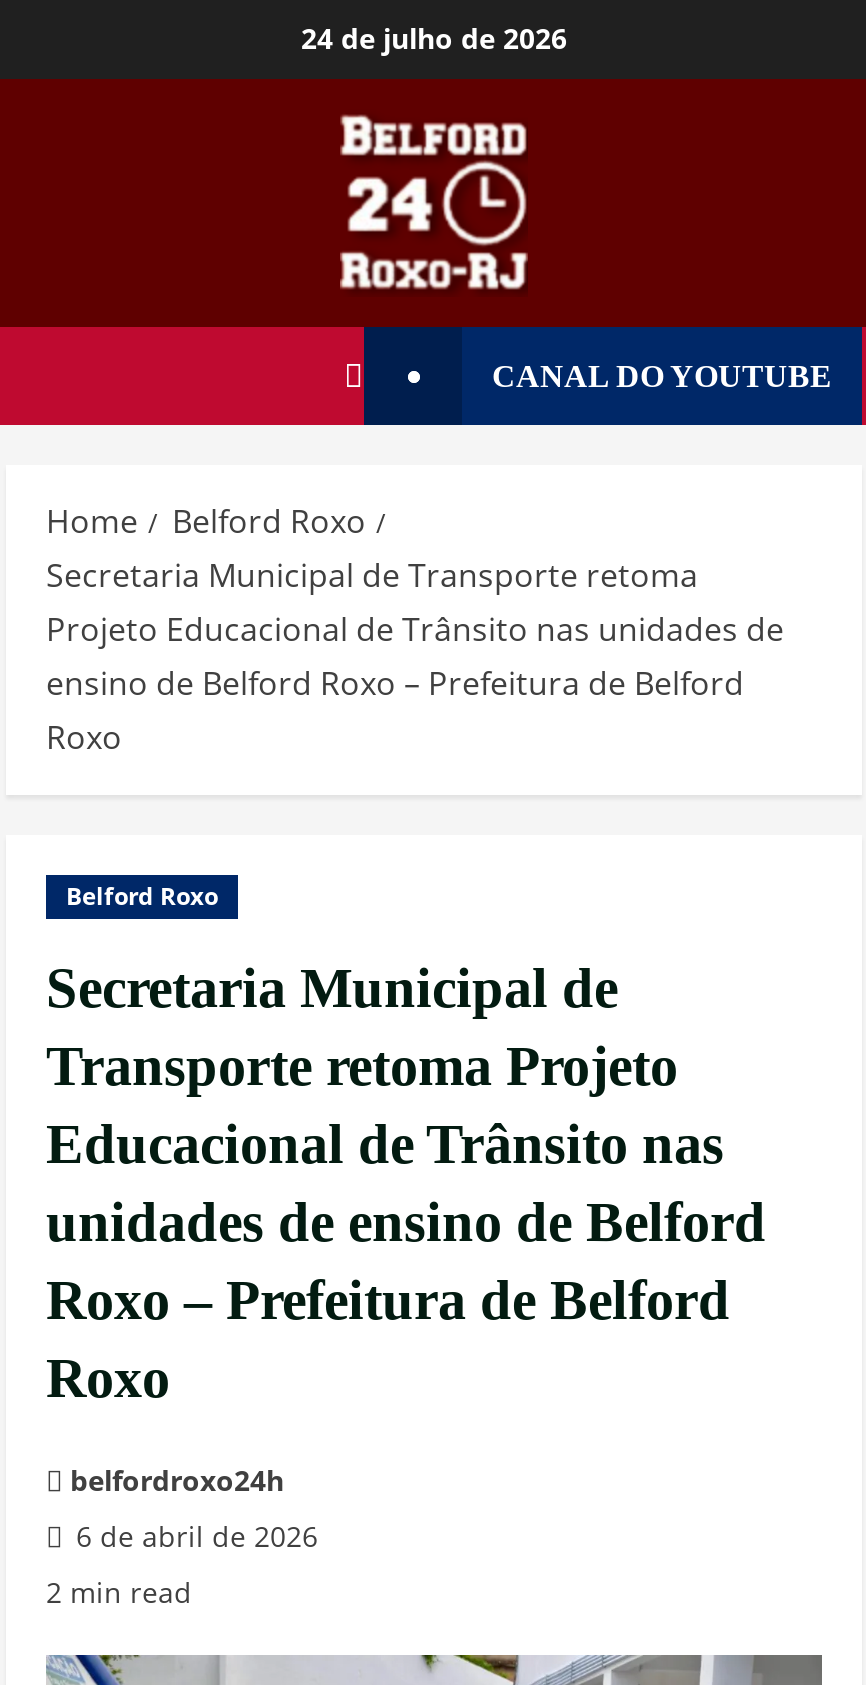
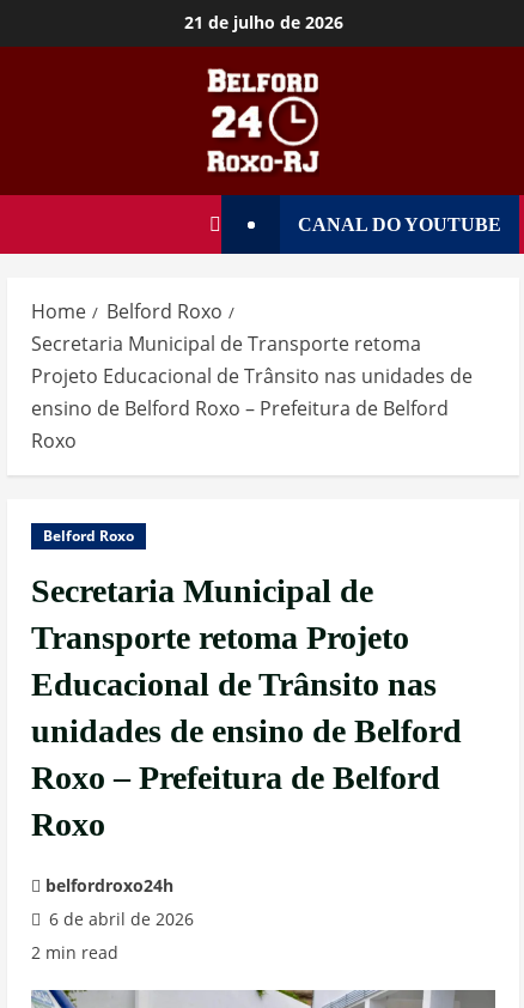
[301,19,567,57] 24 de julho de 2026 -> [184,11,343,34] 21 de julho de 2026

